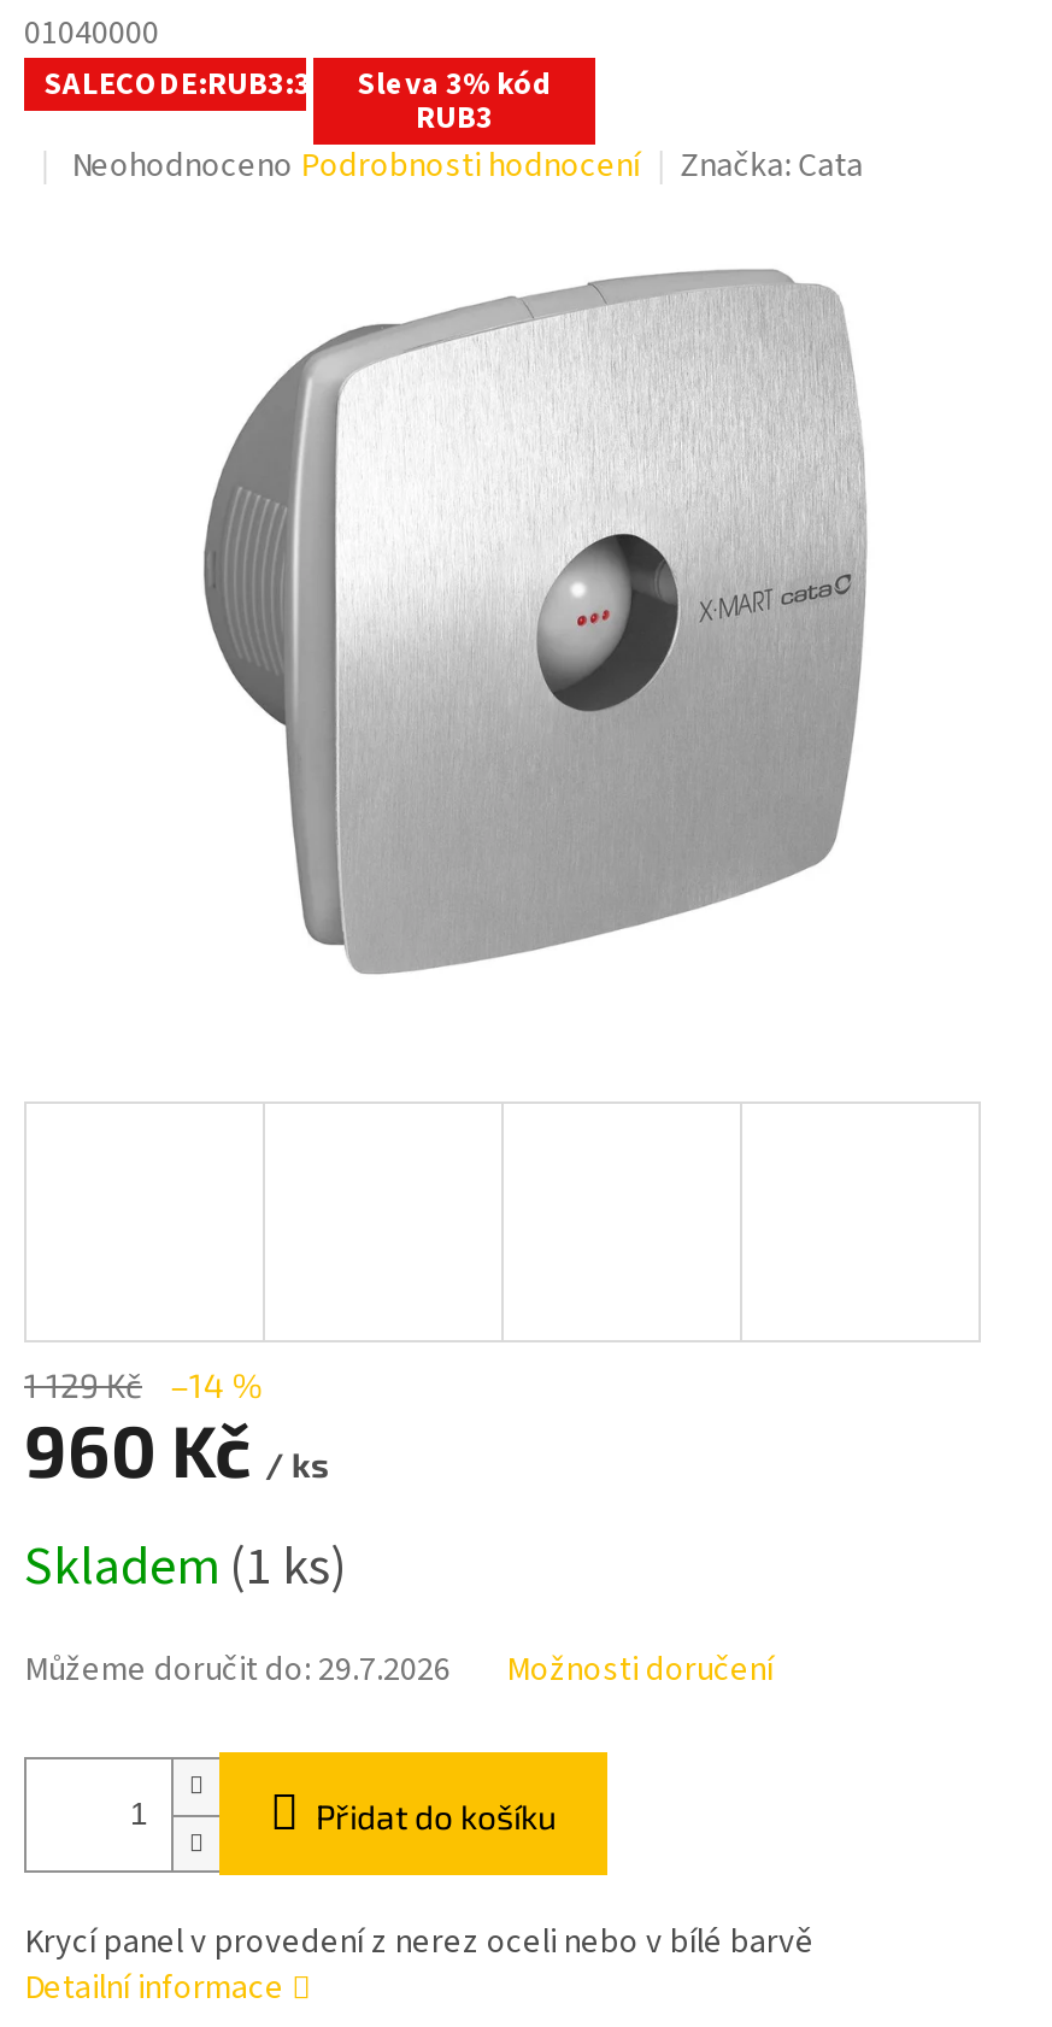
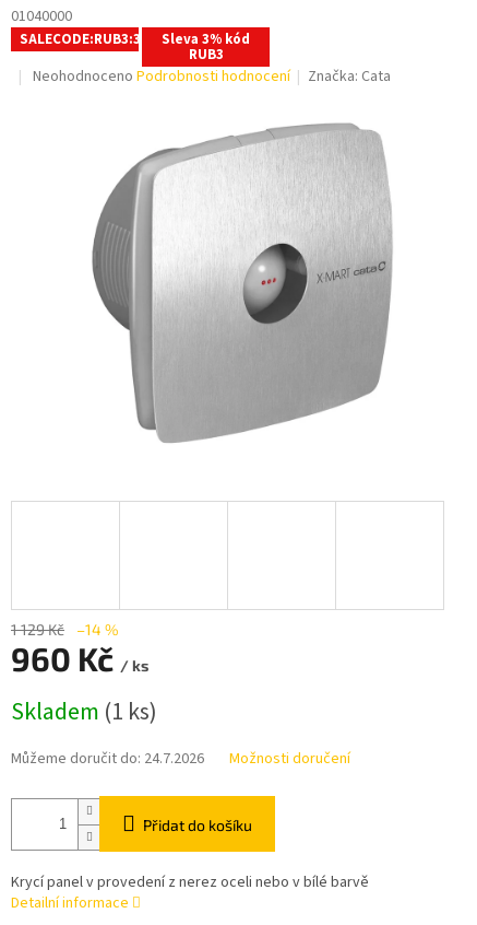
[24,1647,451,1695] Můžeme doručit do: 29.7.2026 -> [11,748,204,770] Můžeme doručit do: 24.7.2026

